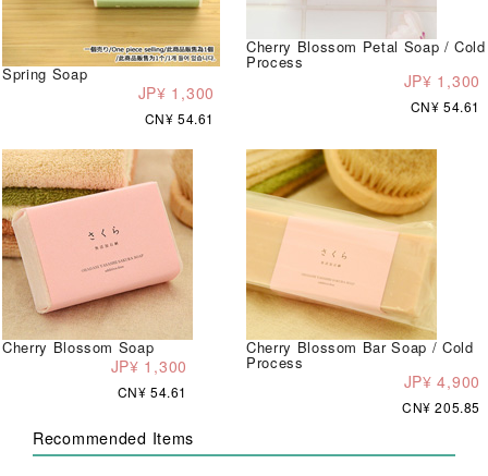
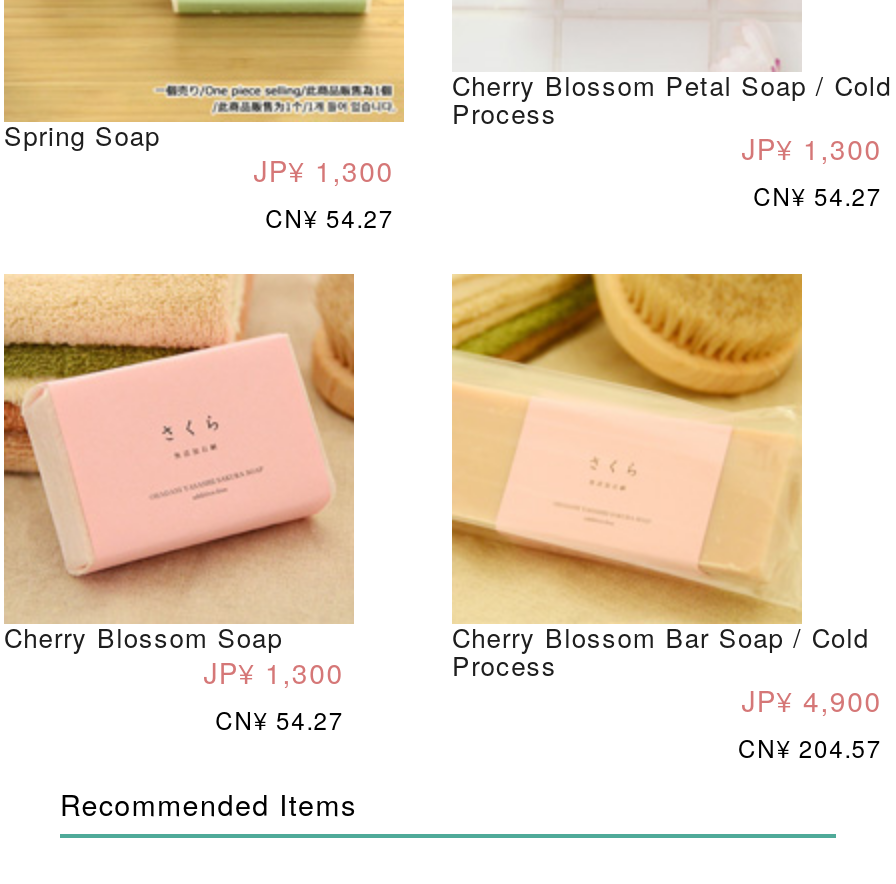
[410,97,480,115] CN¥ 54.61 -> [753,177,882,211] CN¥ 54.27
[144,109,215,127] CN¥ 54.61 -> [265,199,394,233] CN¥ 54.27
[117,382,187,401] CN¥ 54.61 -> [215,701,344,735] CN¥ 54.27
[402,397,480,416] CN¥ 205.85 -> [738,729,882,763] CN¥ 204.57

